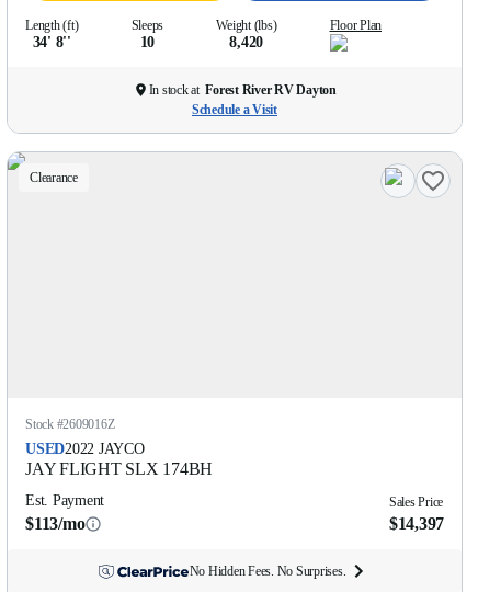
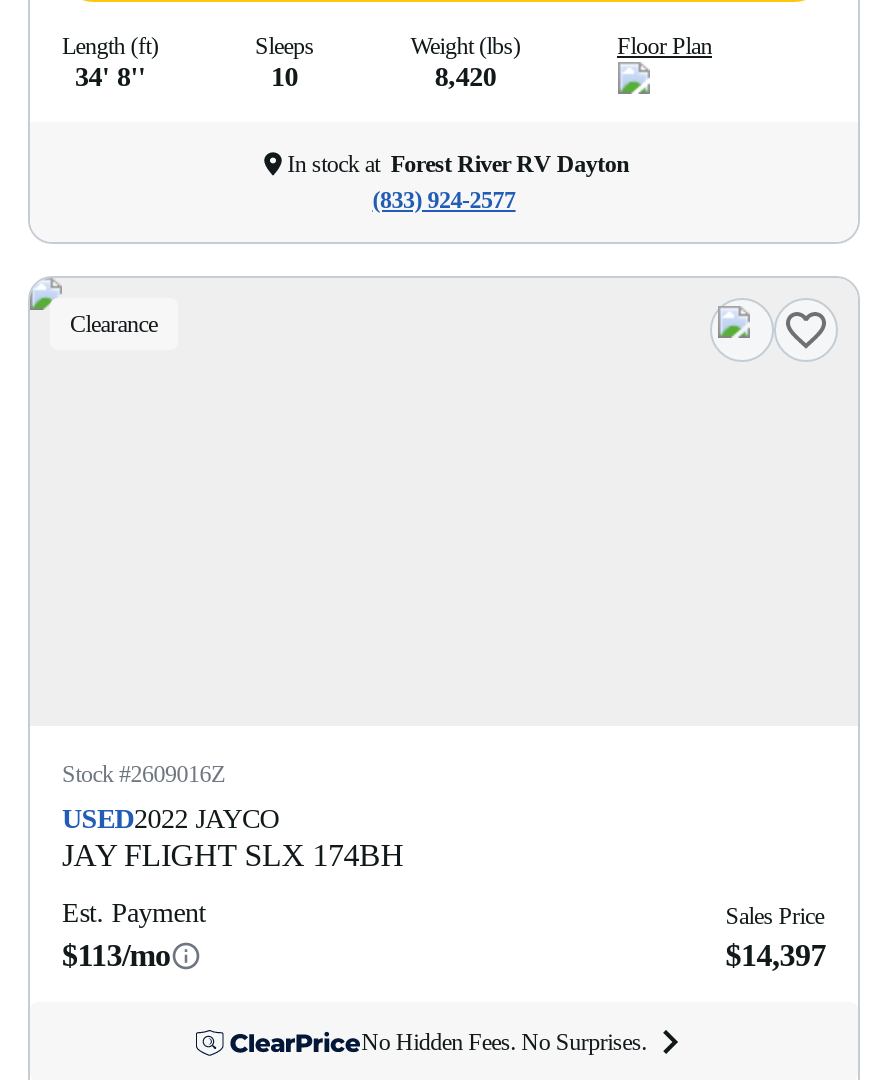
[192,102,277,117] Schedule a Visit -> [372,186,515,214] (833) 924-2577

